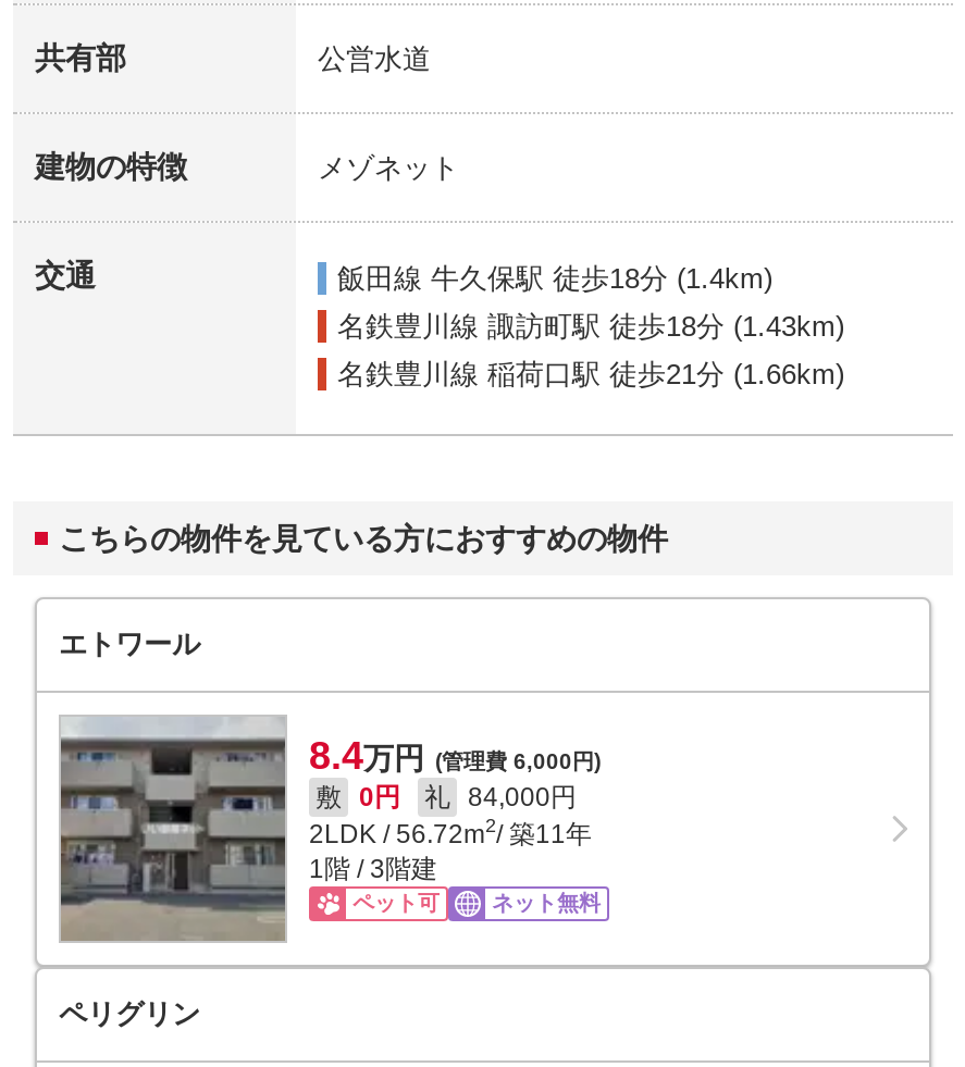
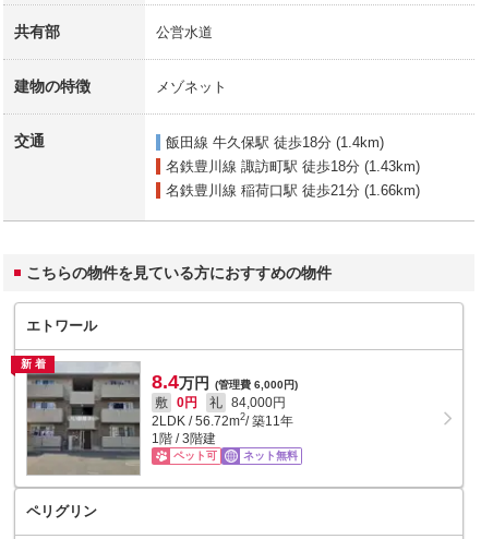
none -> [20,358,49,370] 新着

